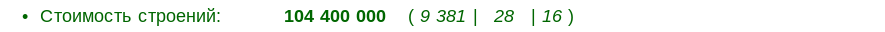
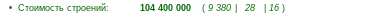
[284,6,574,26] 104 400 000 (9 381 28 16 ) -> [140,3,285,13] 104 400 000 (9 380 28 16 )

